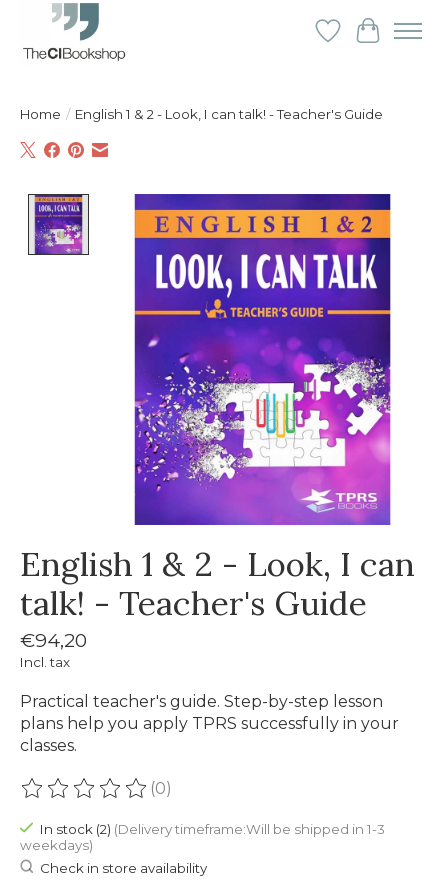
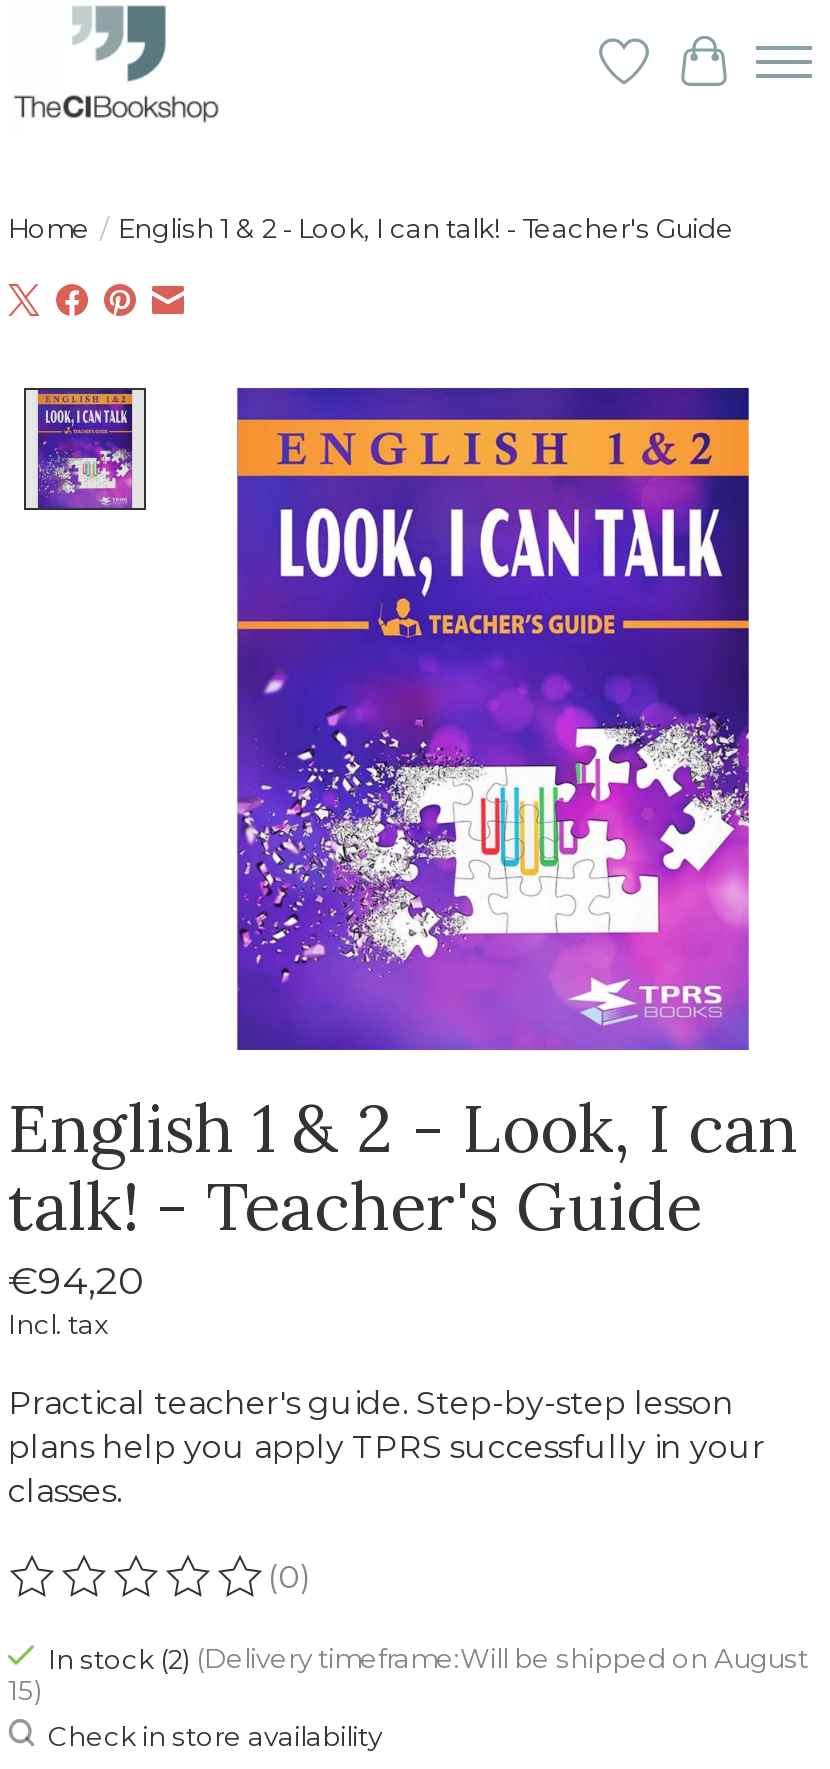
[20,821,385,853] In stock (2) (Delivery timeframe:Will be shipped in 1-3 | weekdays) -> [8,1642,808,1706] In stock (2) (Delivery timeframe:Will be shipped on August | 15)

